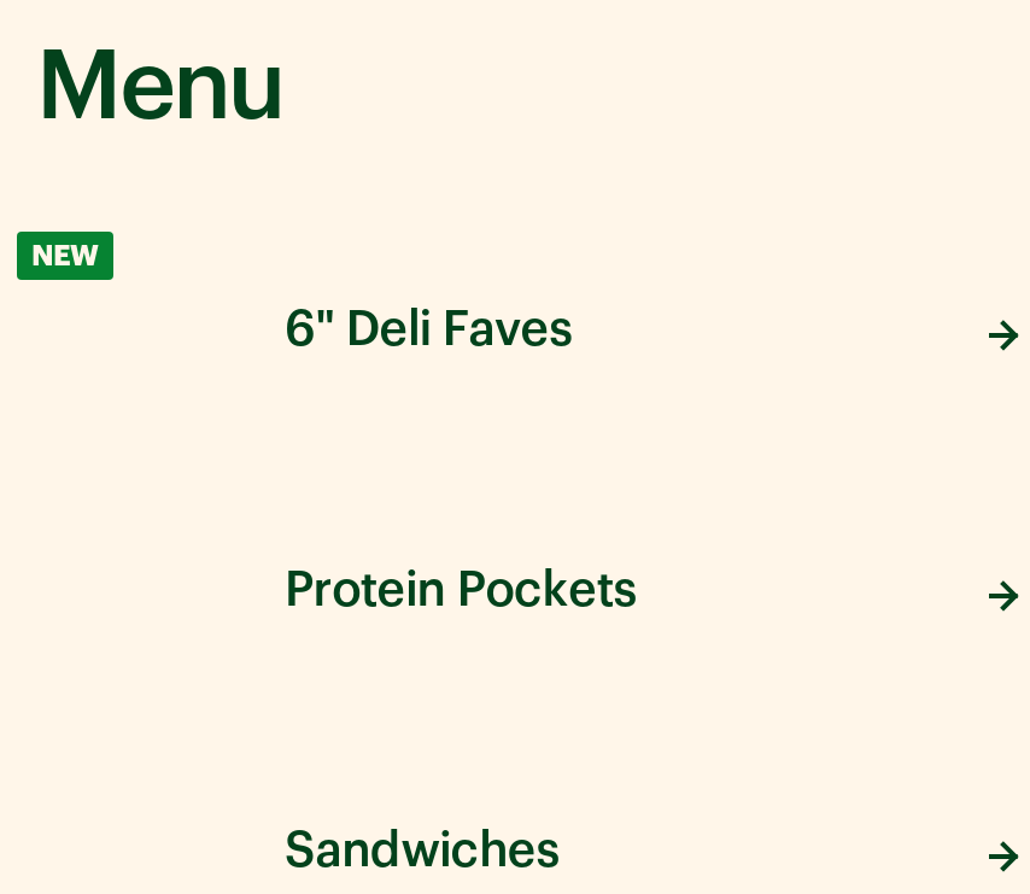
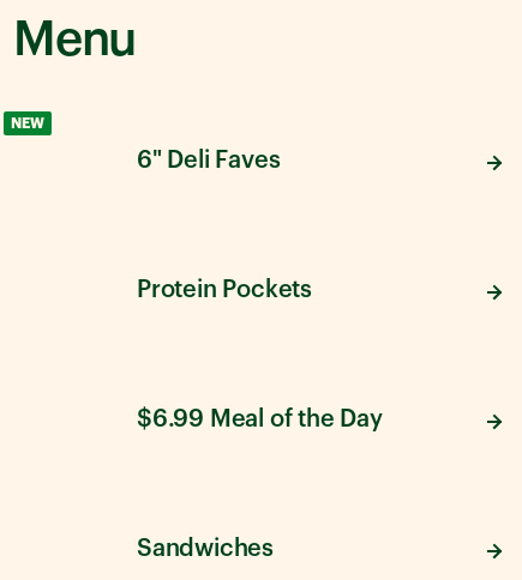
none -> [137,407,383,431] $6.99 Meal of the Day

